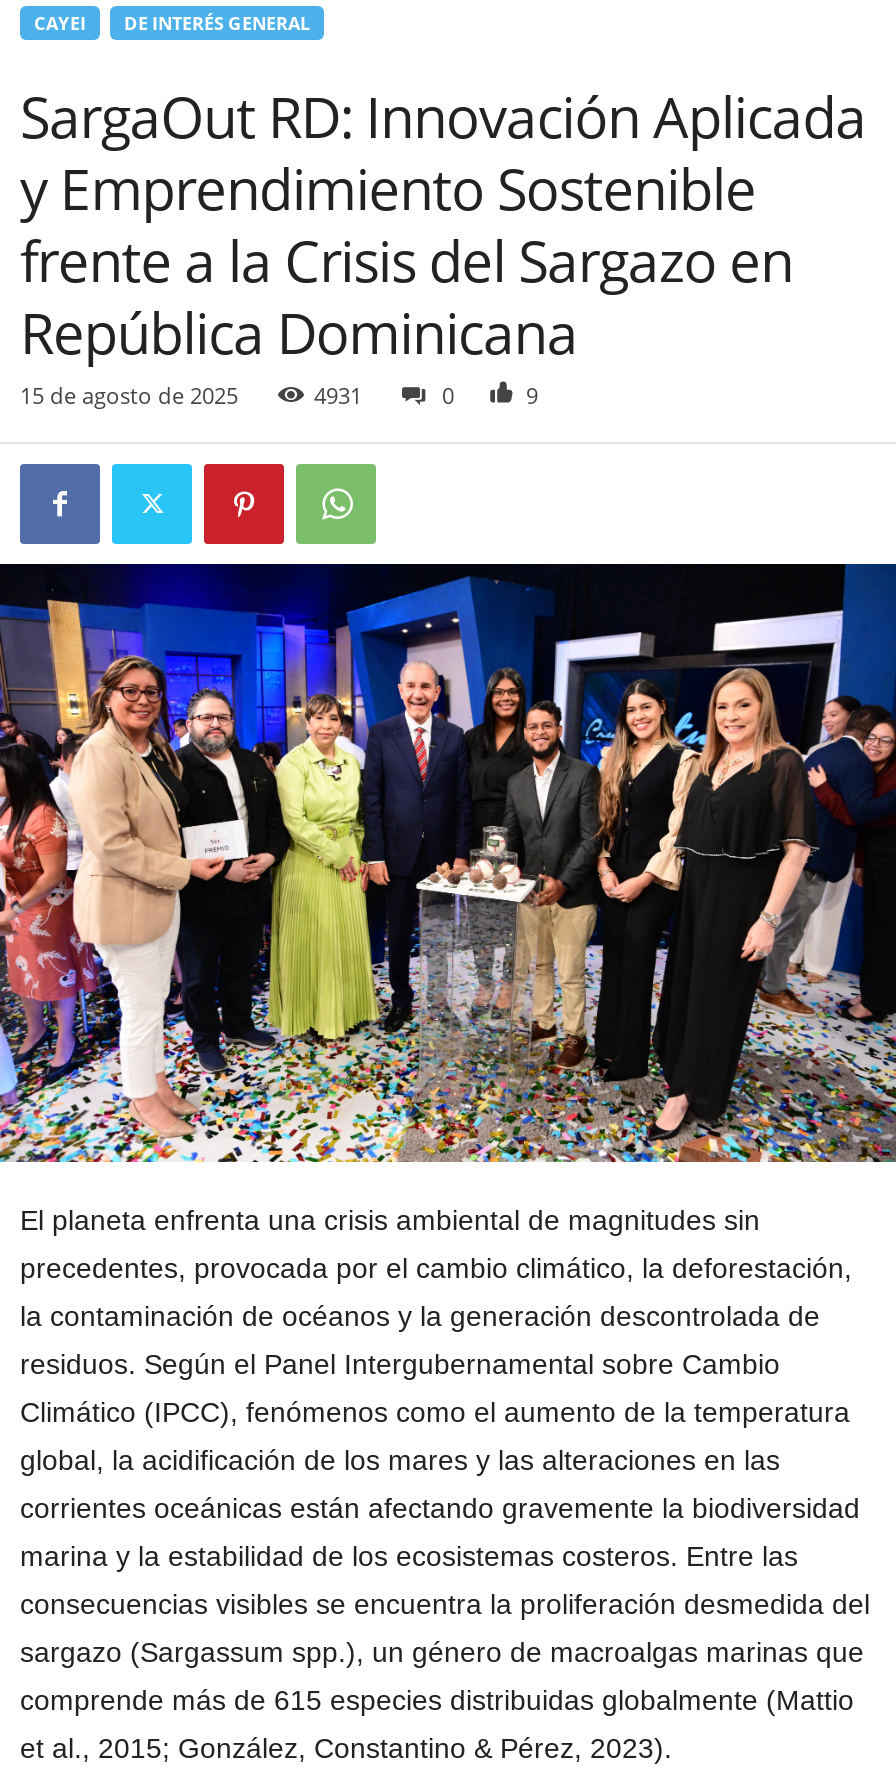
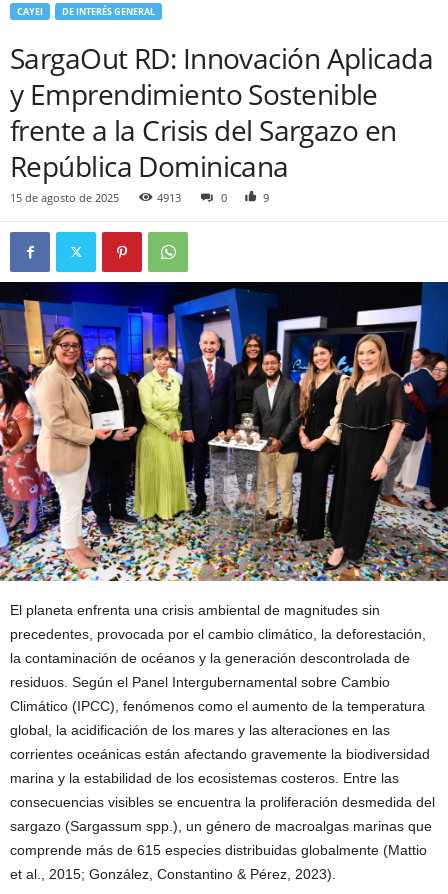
[314,380,362,410] 4931 -> [157,190,181,205] 4913

